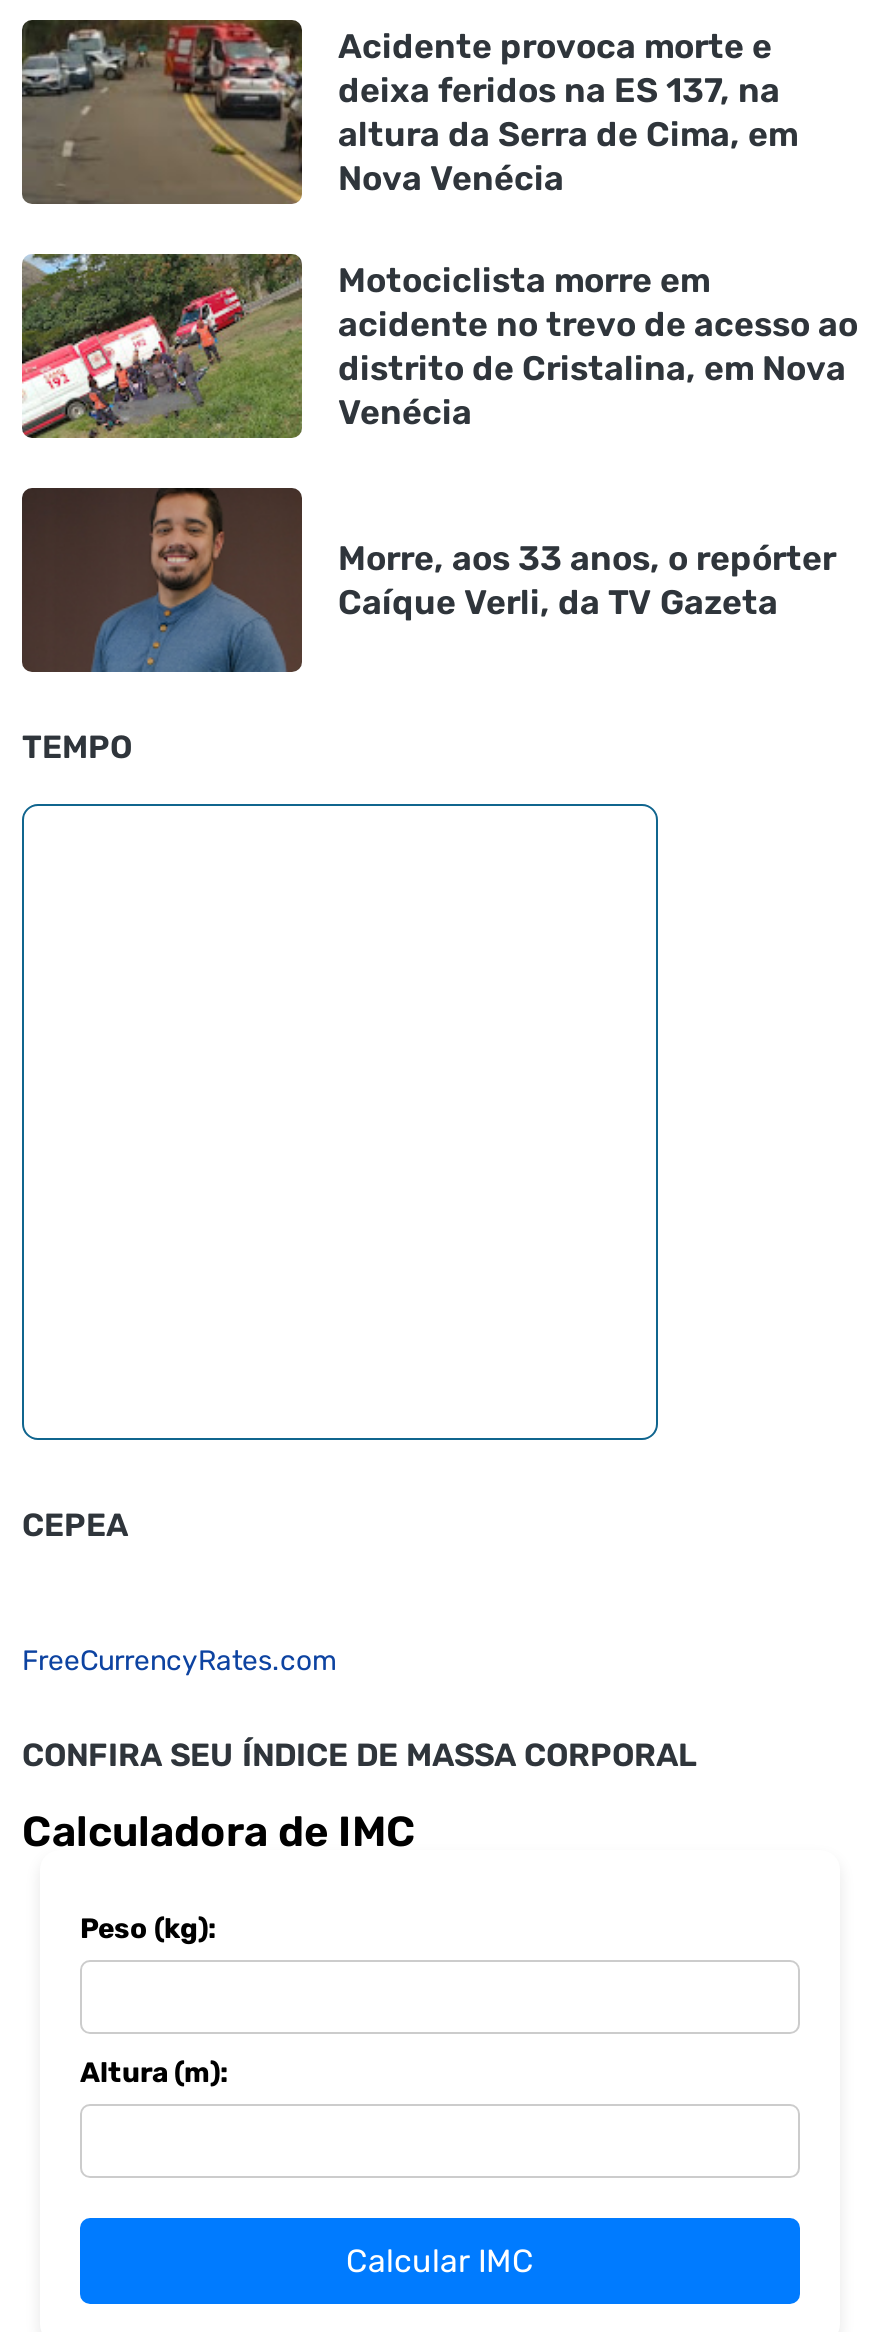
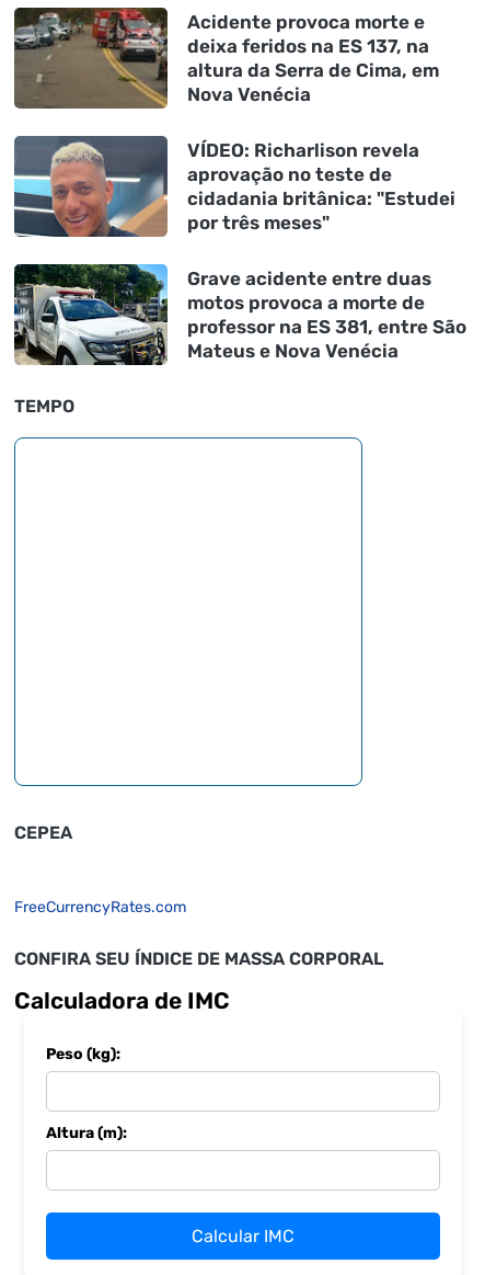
[20,254,858,440] [image] | Motociclista morre em | acidente no trevo de acesso ao | distrito de Cristalina, em Nova | Venécia -> [13,136,455,238] [image] | VÍDEO: Richarlison revela | aprovação no teste de | cidadania britânica: "Estudei | por três meses"
[20,486,836,674] [image] | Morre, aos 33 anos, o repórter | Caíque Verli, da TV Gazeta -> [13,263,466,366] [image] | Grave acidente entre duas | motos provoca a morte de | professor na ES 381, entre São | Mateus e Nova Venécia

